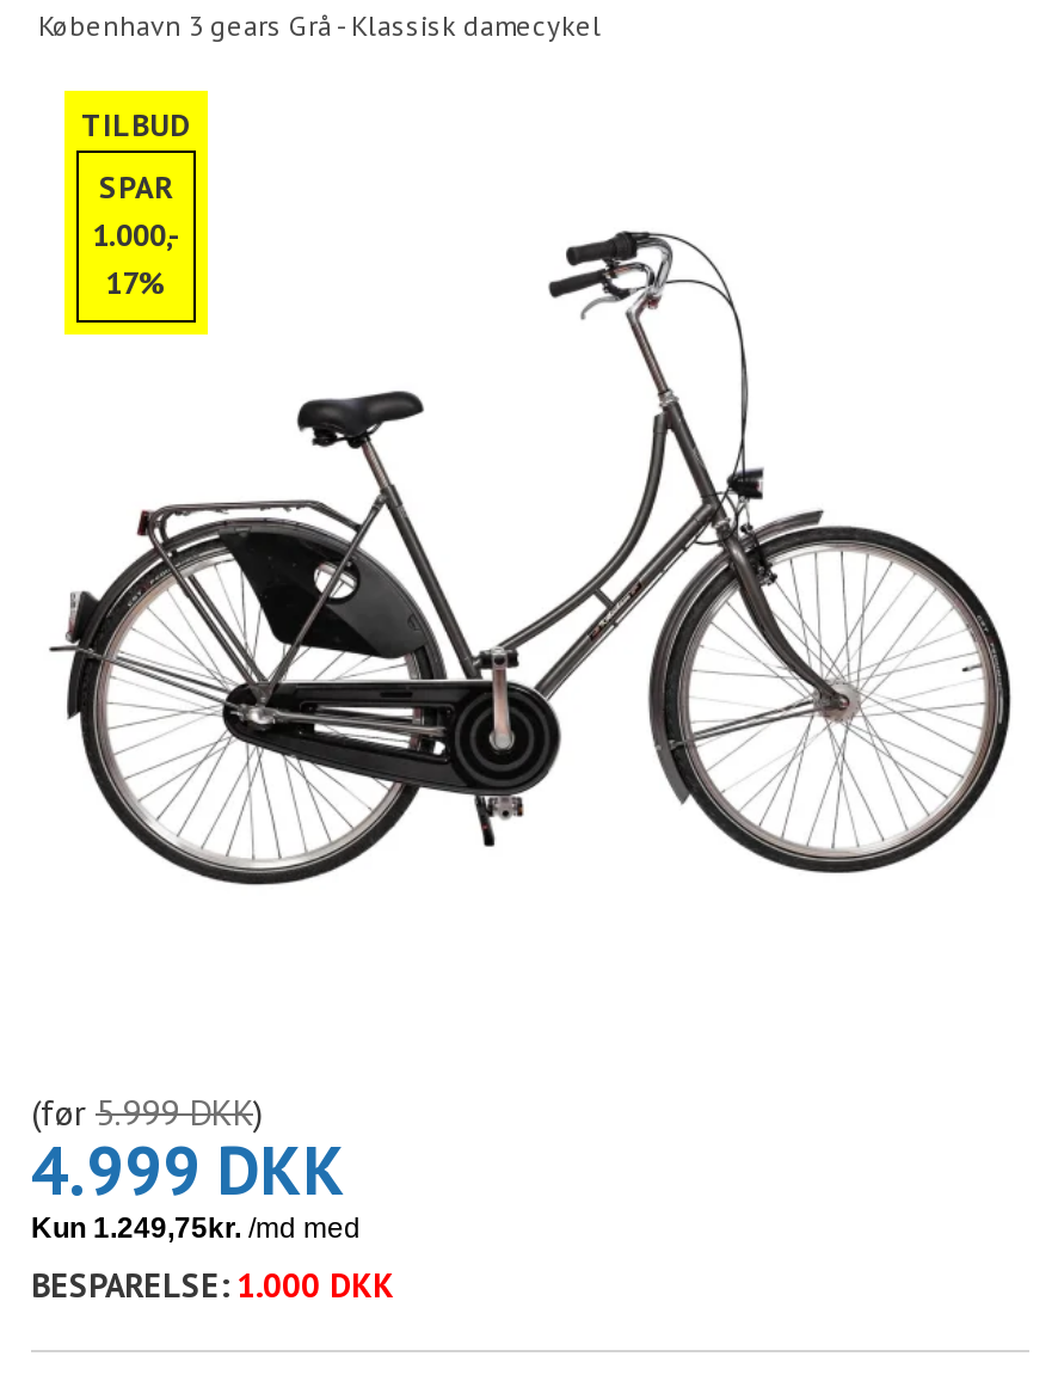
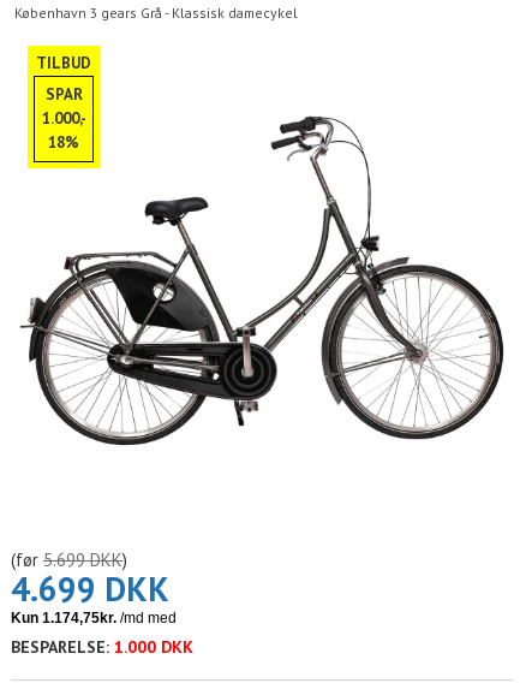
[105,264,167,304] 17% -> [48,133,79,153] 18%
[31,1090,263,1136] (før 5.999 DKK) -> [11,549,127,572] (før 5.699 DKK)
[31,1126,346,1214] 4.999 DKK -> [11,567,169,611] 4.699 DKK

